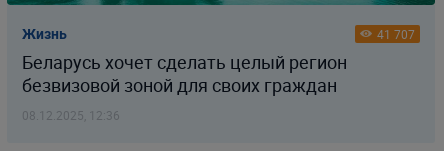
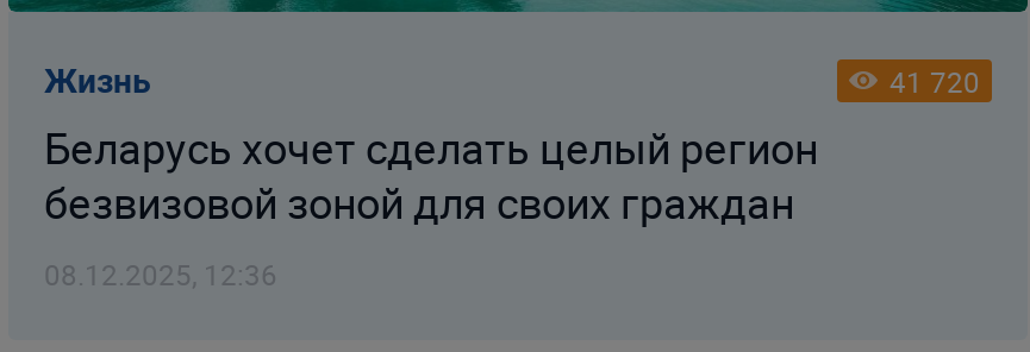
[377,26,415,42] 41 707 -> [889,63,980,101] 41 720

